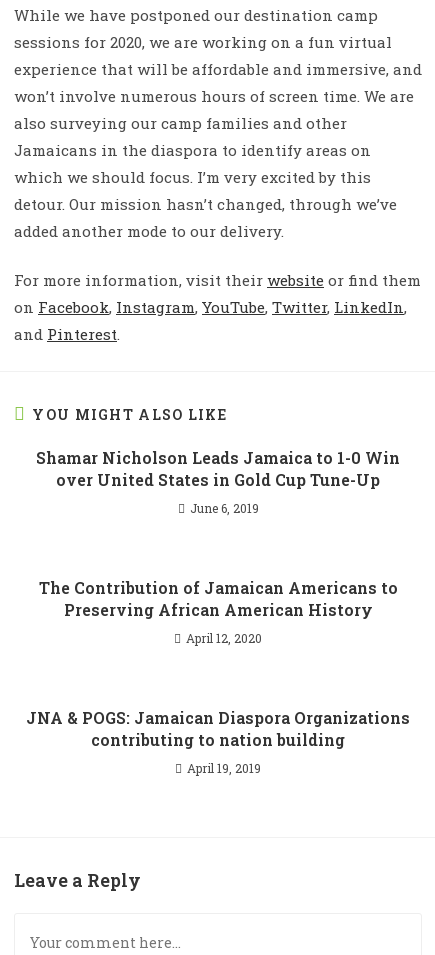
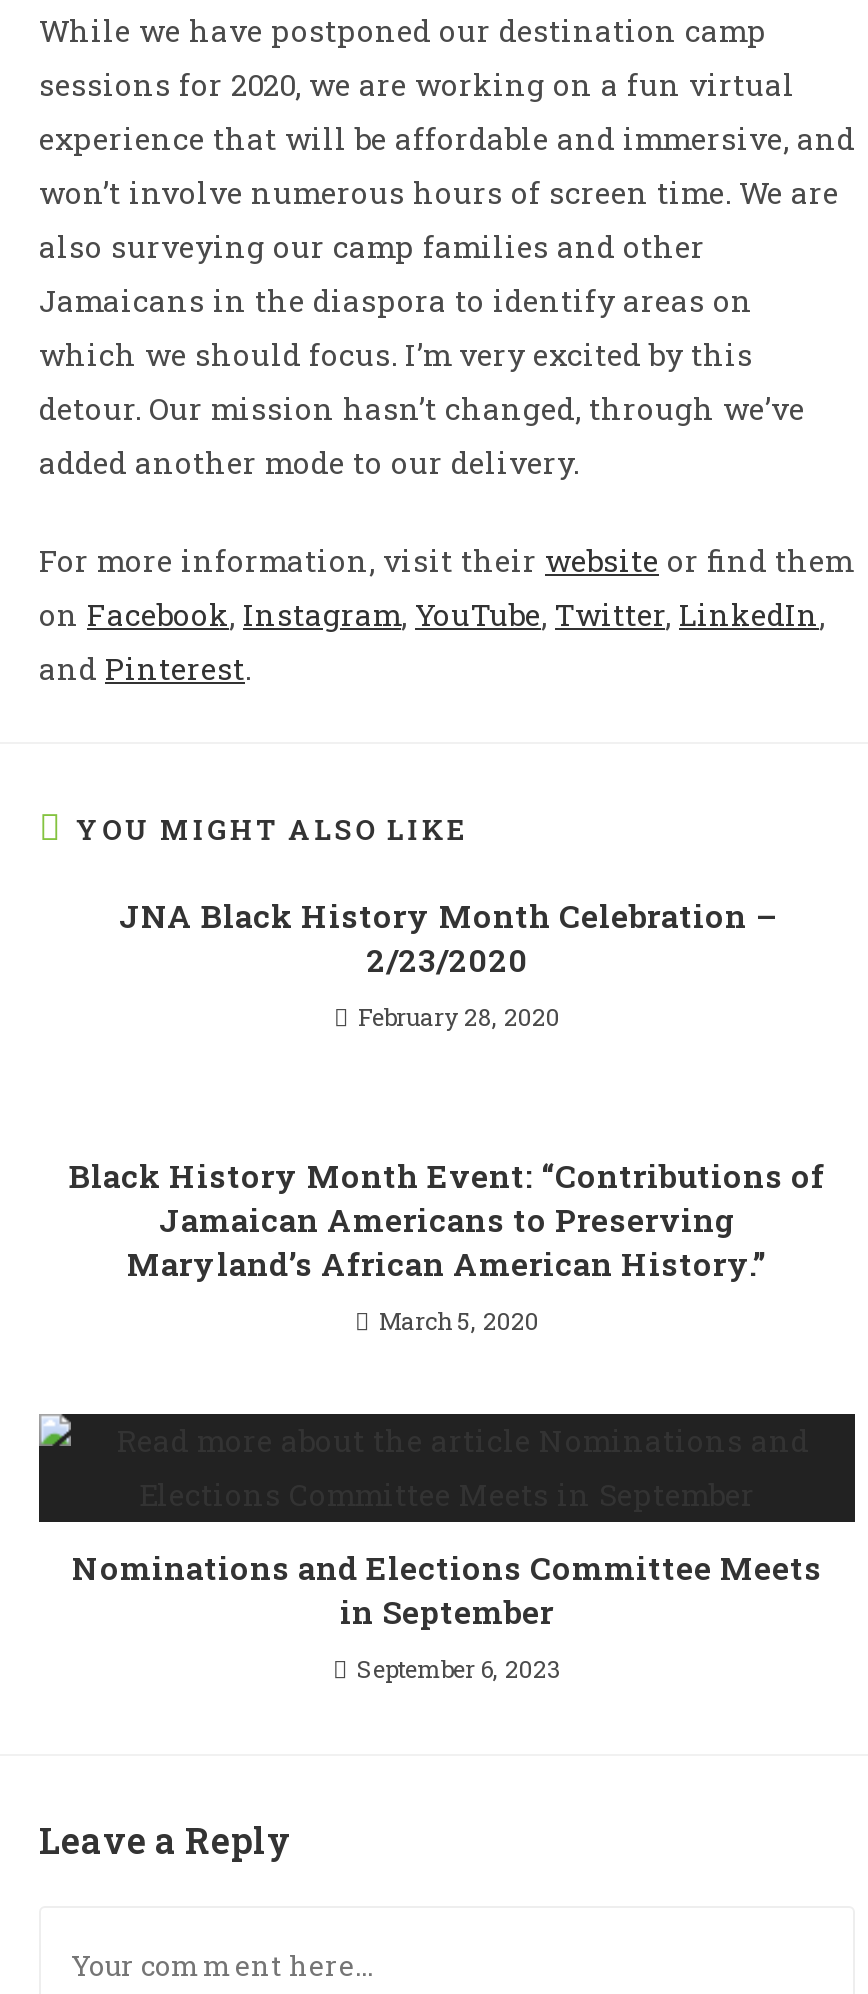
[36,446,400,489] Shamar Nicholson Leads Jamaica to 1-0 Win | over United States in Gold Cup Tune-Up -> [119,893,775,979] JNA Black History Month Celebration – | 2/23/2020
[189,499,258,515] June 6, 2019 -> [358,999,560,1031] February 28, 2020
[38,576,397,619] The Contribution of Jamaican Americans to | Preserving African American History -> [69,1153,825,1283] Black History Month Event: “Contributions of | Jamaican Americans to Preserving | Maryland’s African American History.”
[186,629,262,645] April 12, 2020 -> [379,1303,539,1335] March 5, 2020
[26,706,410,749] JNA & POGS: Jamaican Diaspora Organizations | contributing to nation building -> [72,1545,822,1631] Nominations and Elections Committee Meets | in September
[187,759,261,775] April 19, 2019 -> [357,1651,561,1683] September 6, 2023

